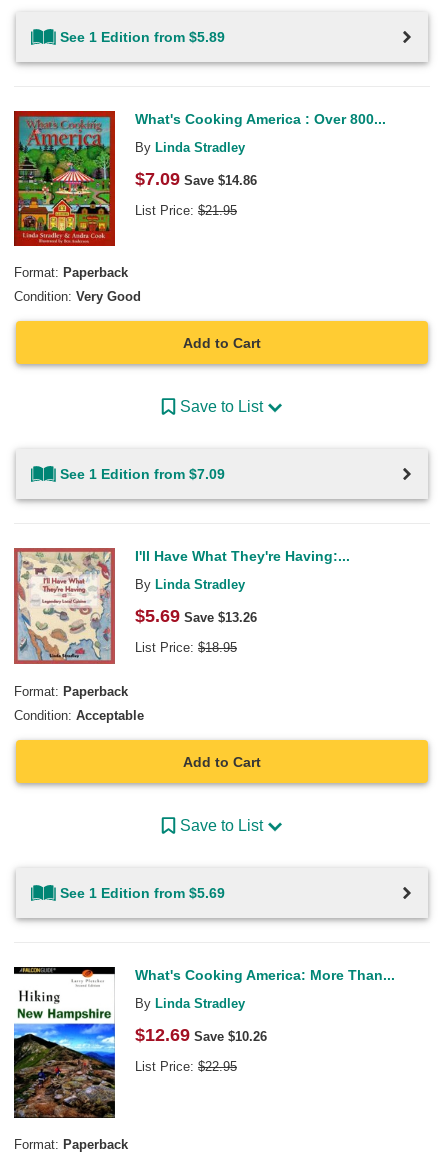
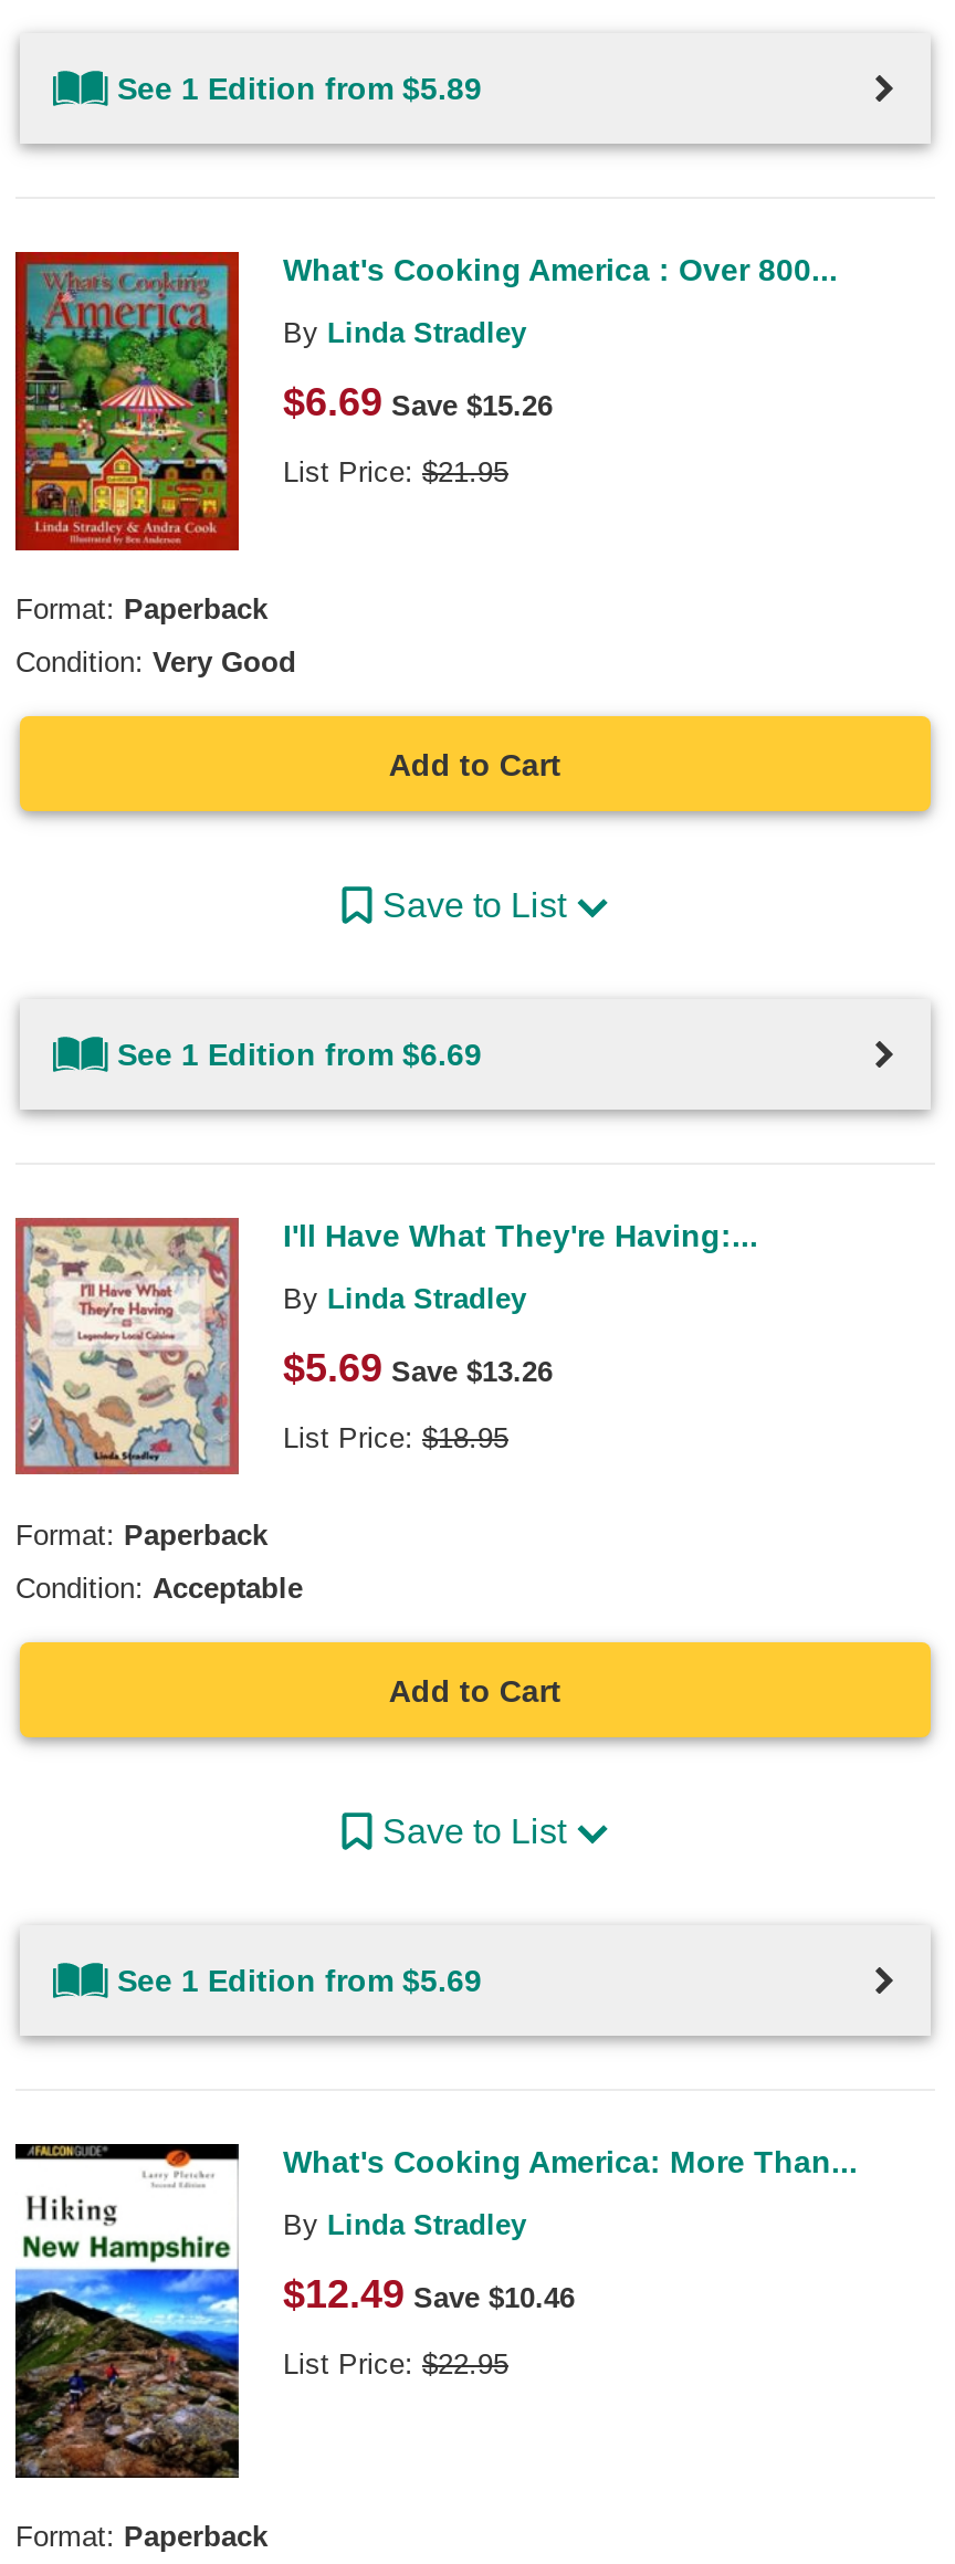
[135,169,257,189] $7.09 Save $14.86 -> [283,381,553,425] $6.69 Save $15.26
[60,466,225,482] See 1 Edition from $7.09 -> [117,1037,482,1072] See 1 Edition from $6.69
[135,1025,267,1045] $12.69 Save $10.26 -> [283,2272,575,2317] $12.49 Save $10.46

